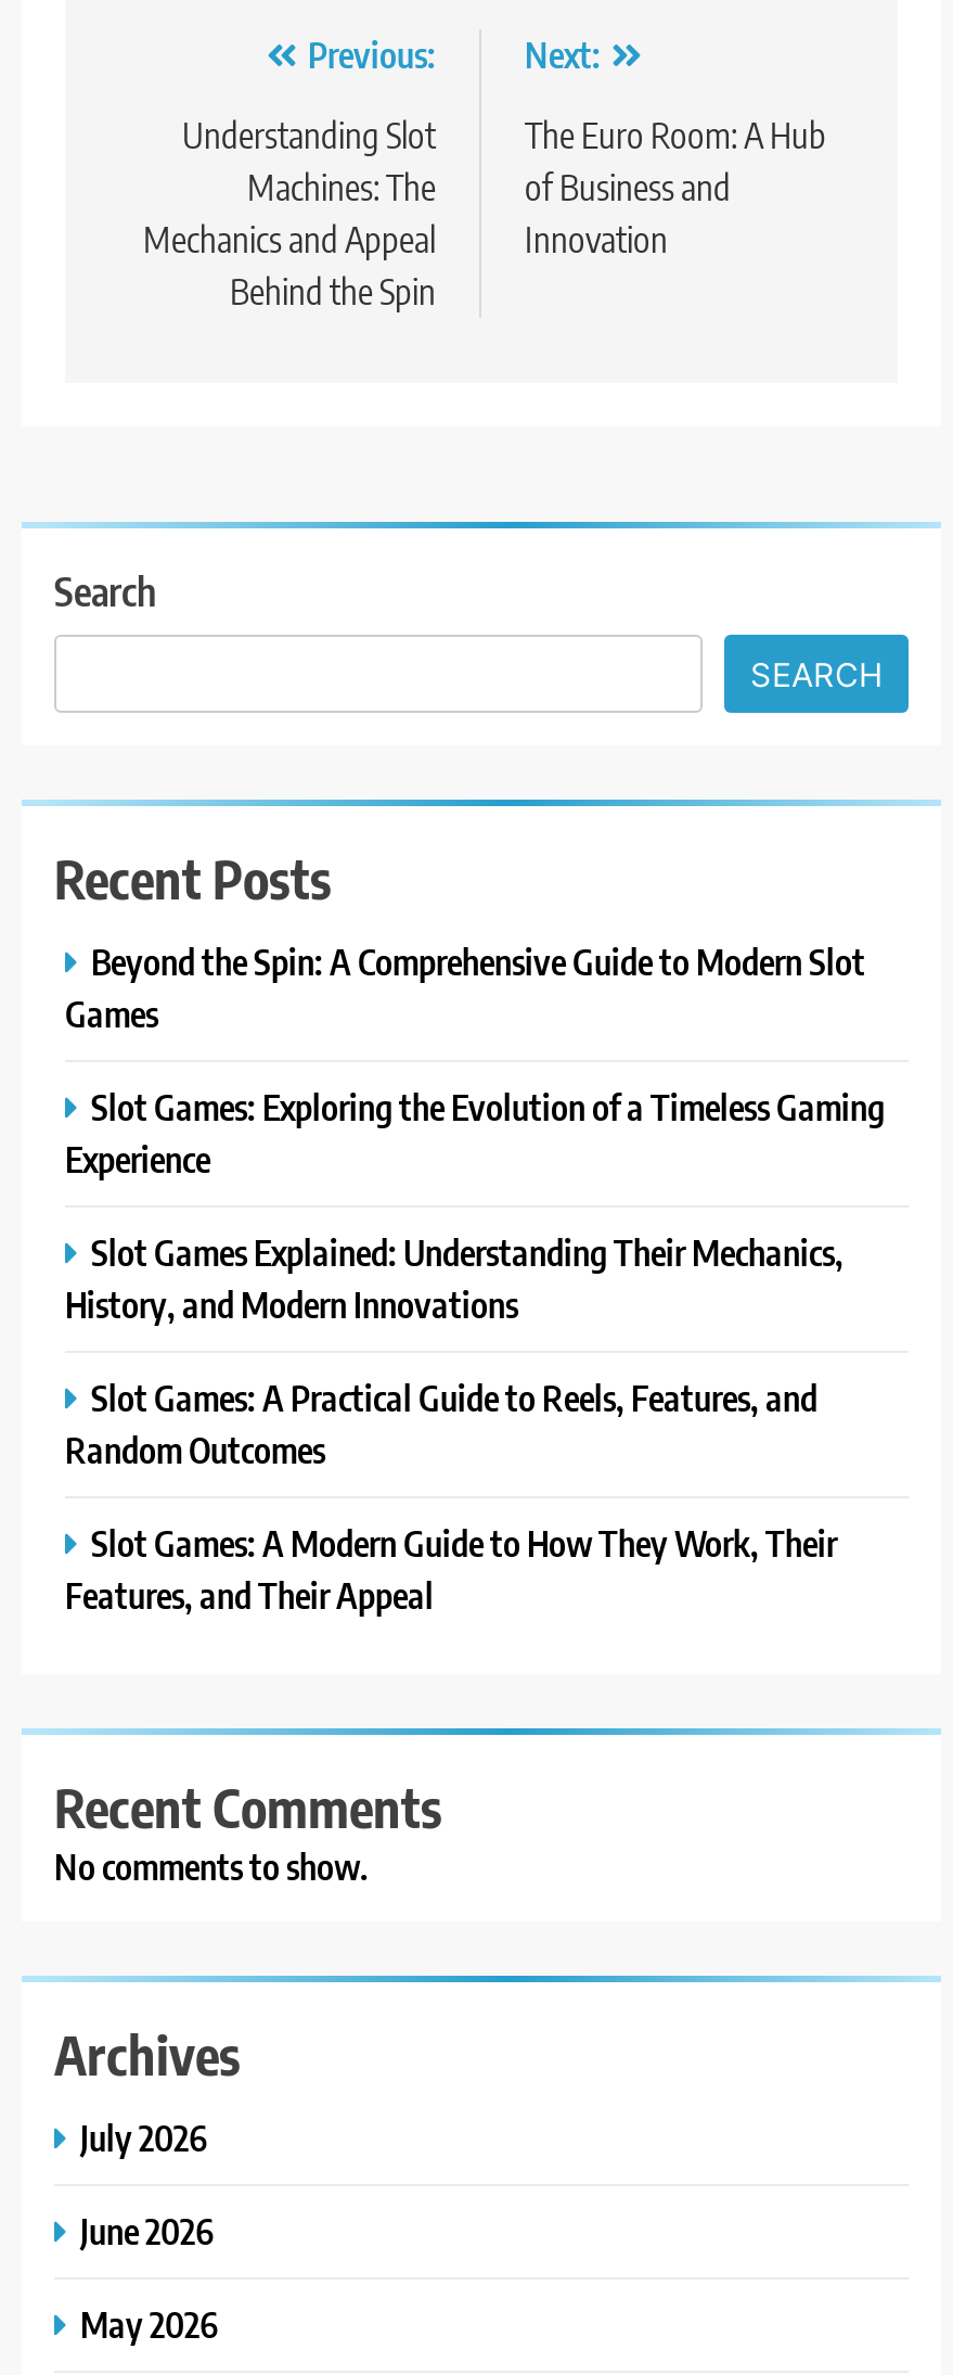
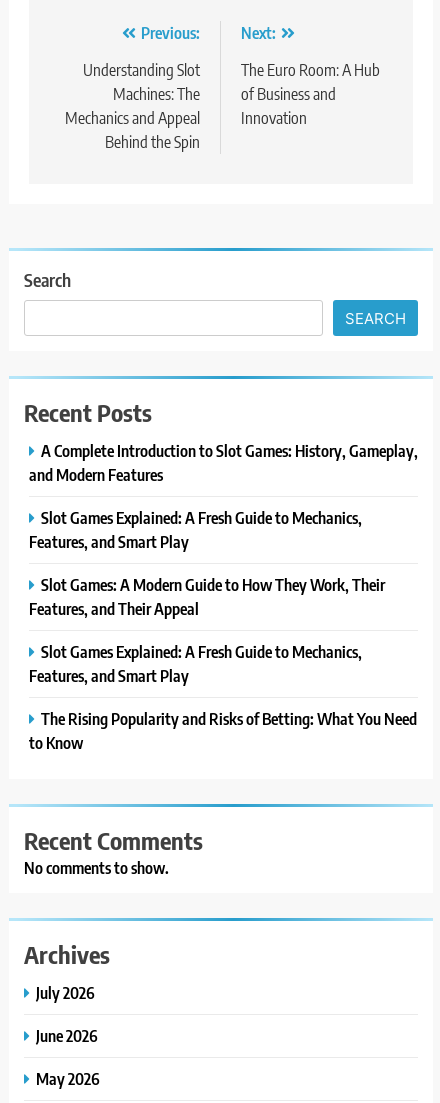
[65,938,885,1472] Beyond the Spin: A Comprehensive Guide to Modern Slot | Games | Slot Games: Exploring the Evolution of a Timeless Gaming | Experience | Slot Games Explained: Understanding Their Mechanics, | History, and Modern Innovations | Slot Games: A Practical Guide to Reels, Features, and | Random Outcomes -> [29,440,418,552] A Complete Introduction to Slot Games: History, Gameplay, | and Modern Features | Slot Games Explained: A Fresh Guide to Mechanics, | Features, and Smart Play
moved [65,1520,837,1617] -> [29,574,385,619]: Slot Games: A Modern Guide to How They Work, Their | Features, and Their Appeal
none -> [29,641,417,753] Slot Games Explained: A Fresh Guide to Mechanics, | Features, and Smart Play | The Rising Popularity and Risks of Betting: What You Need | to Know

